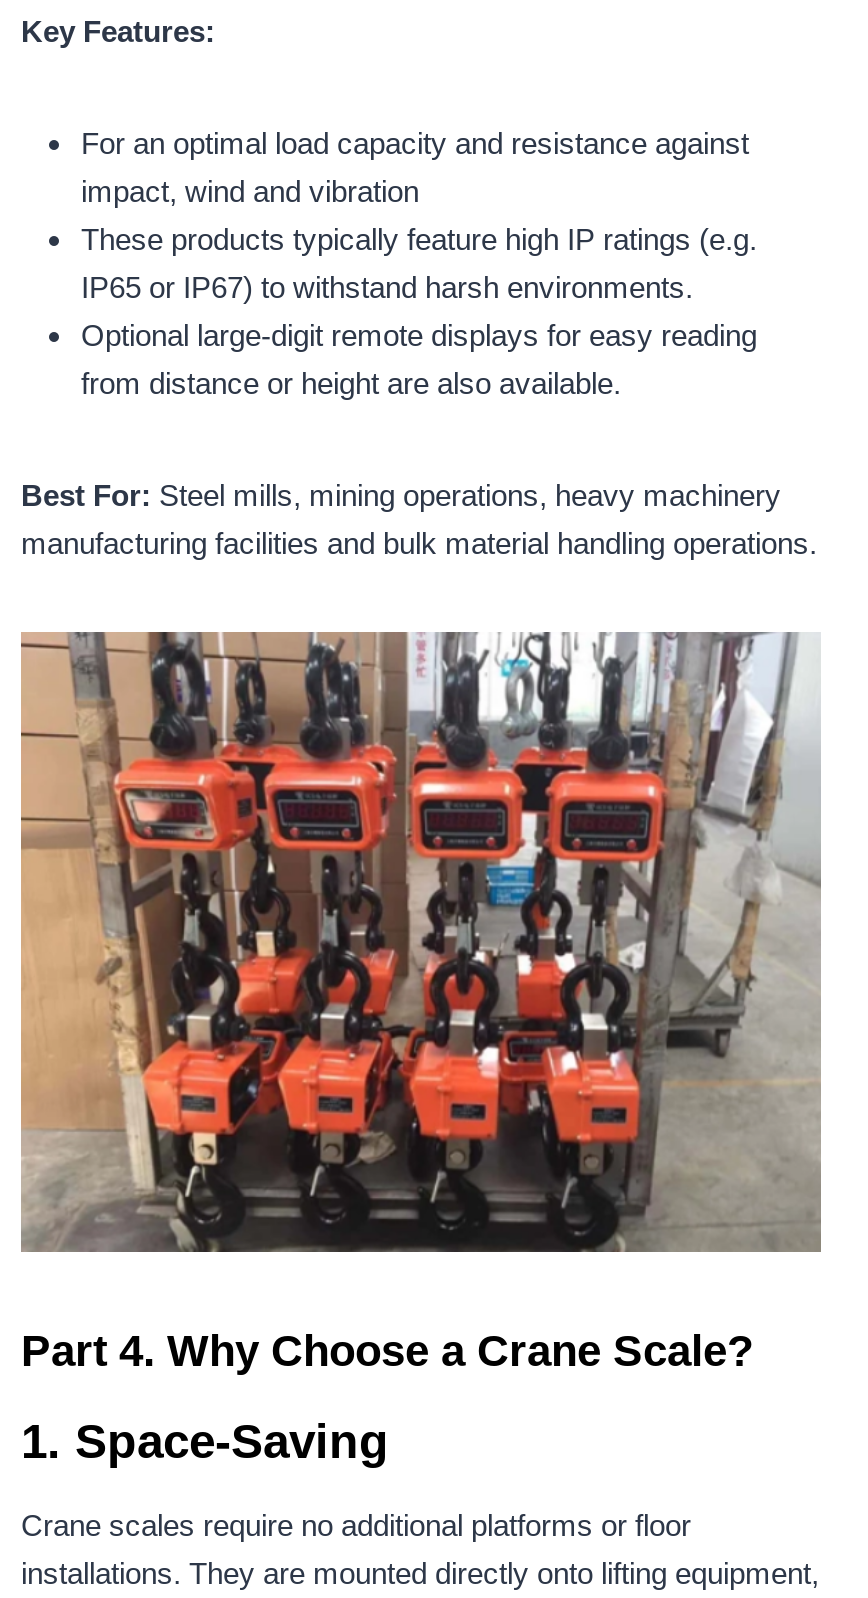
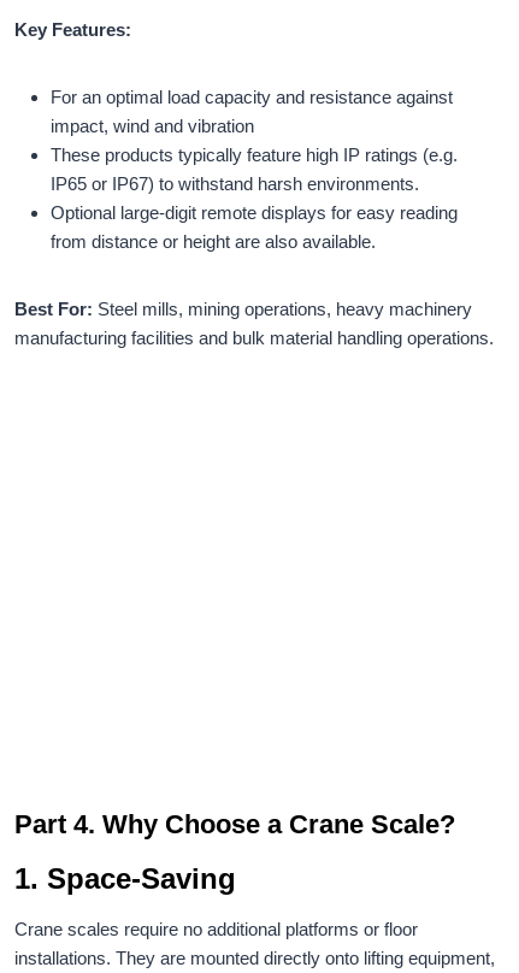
[19,630,823,1254] [image] -> none

